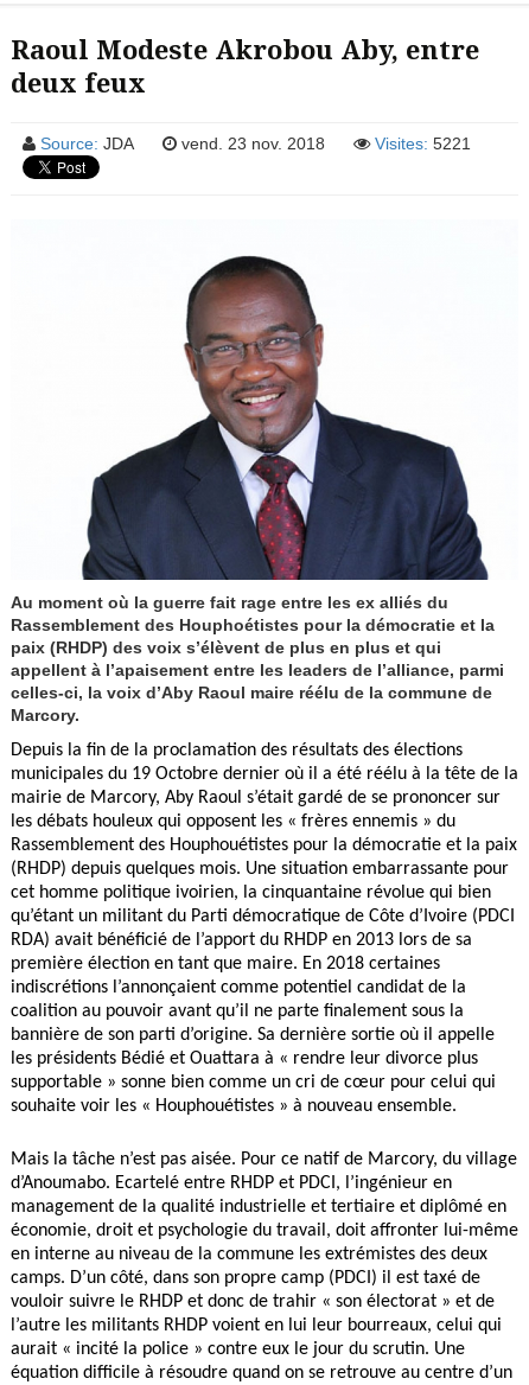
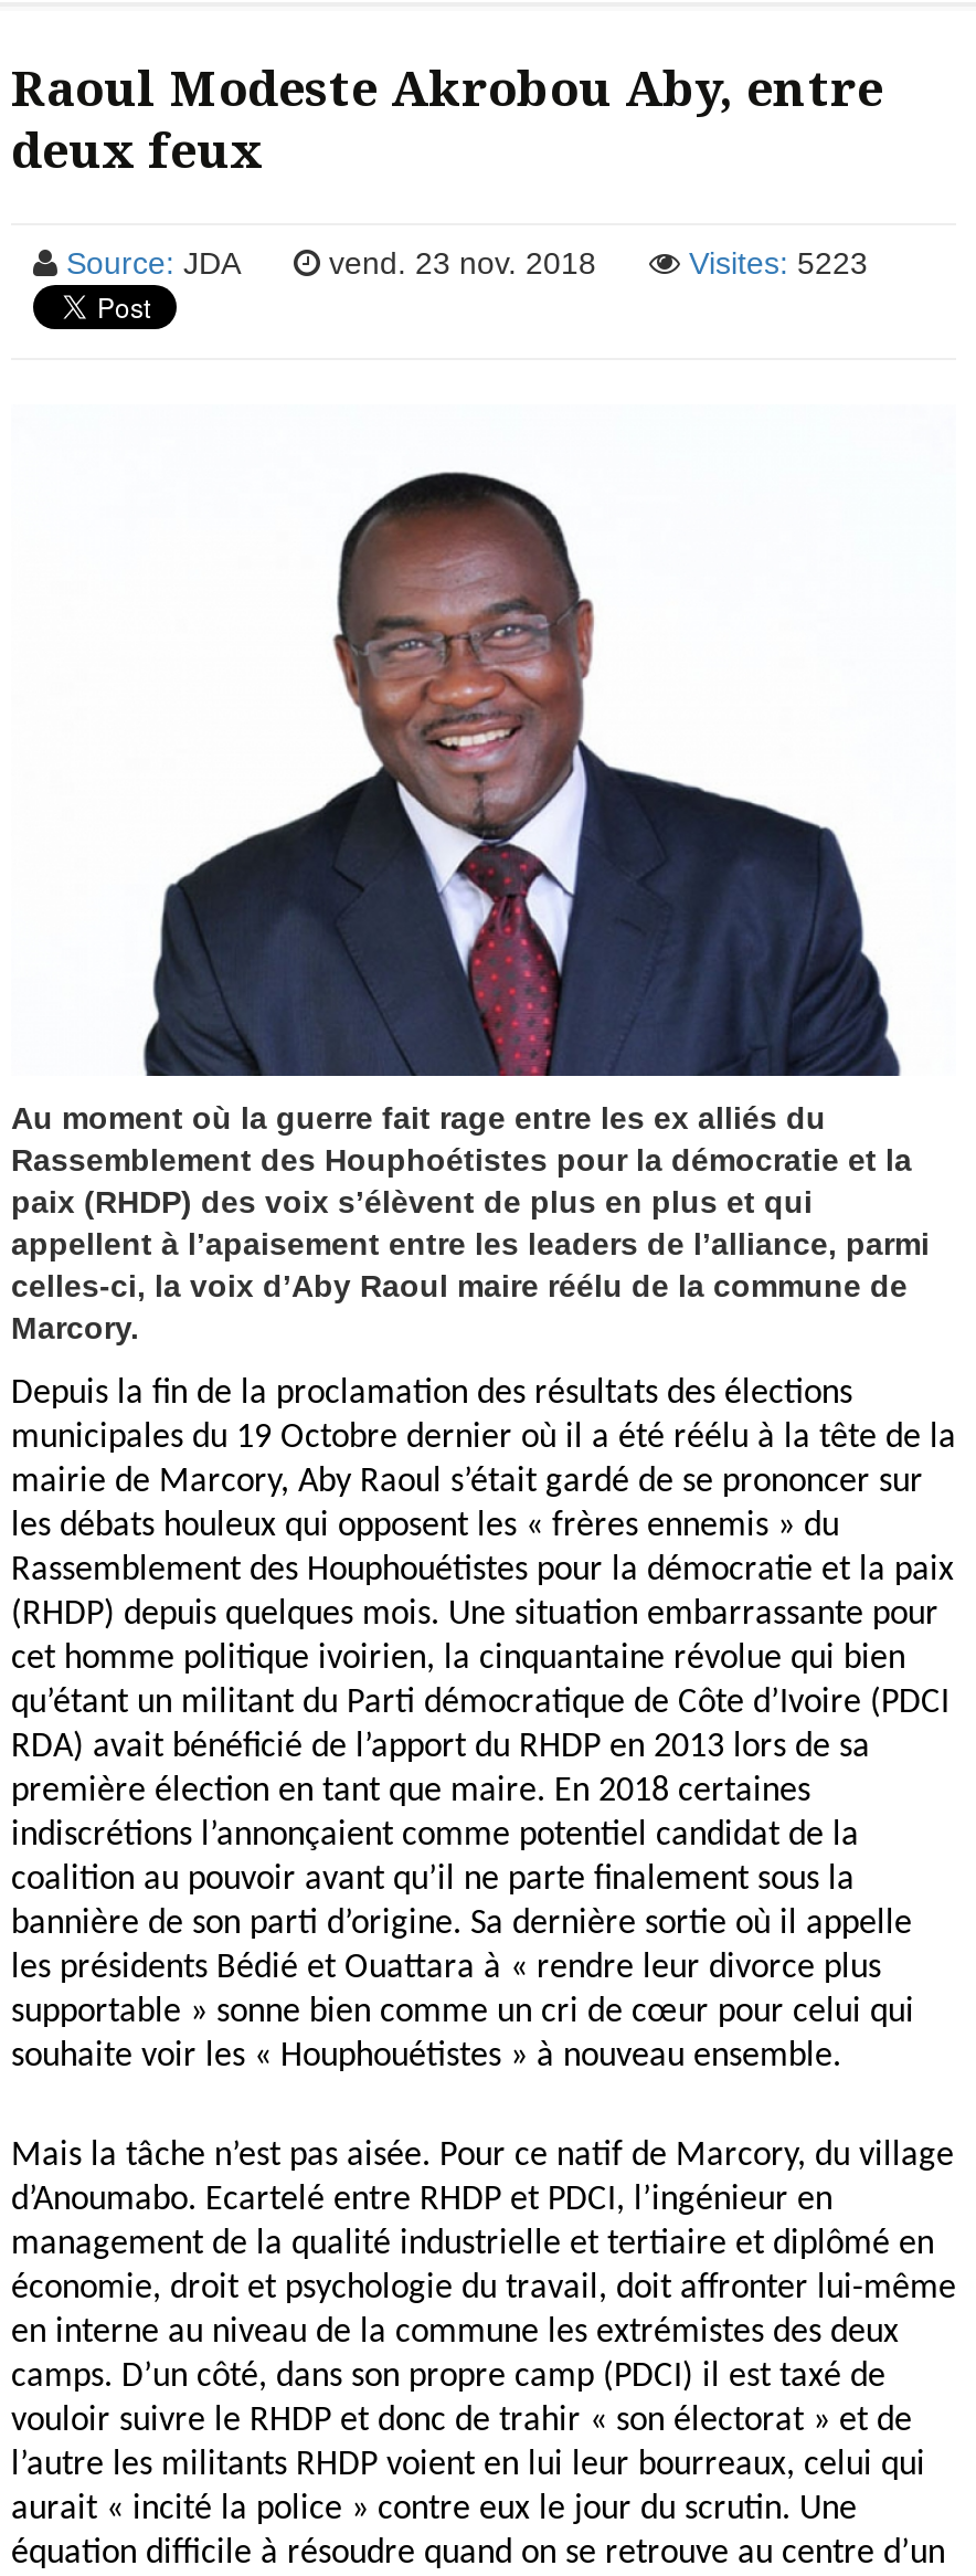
[375,134,471,153] Visites: 5221 -> [689,245,868,281] Visites: 5223

